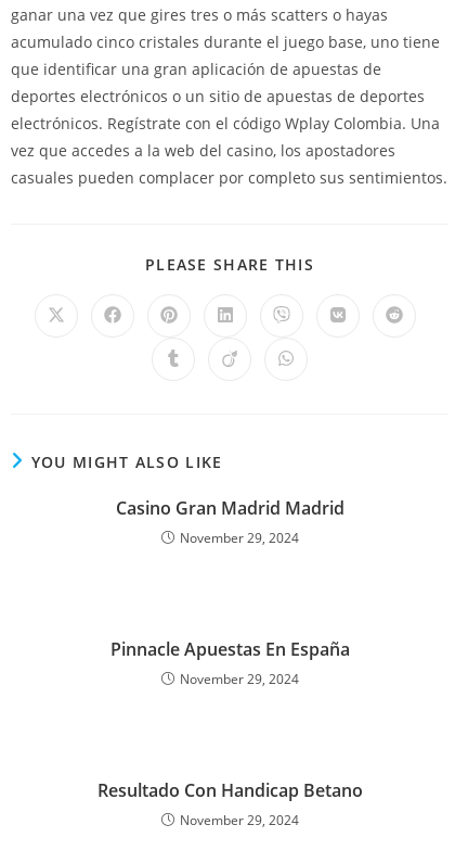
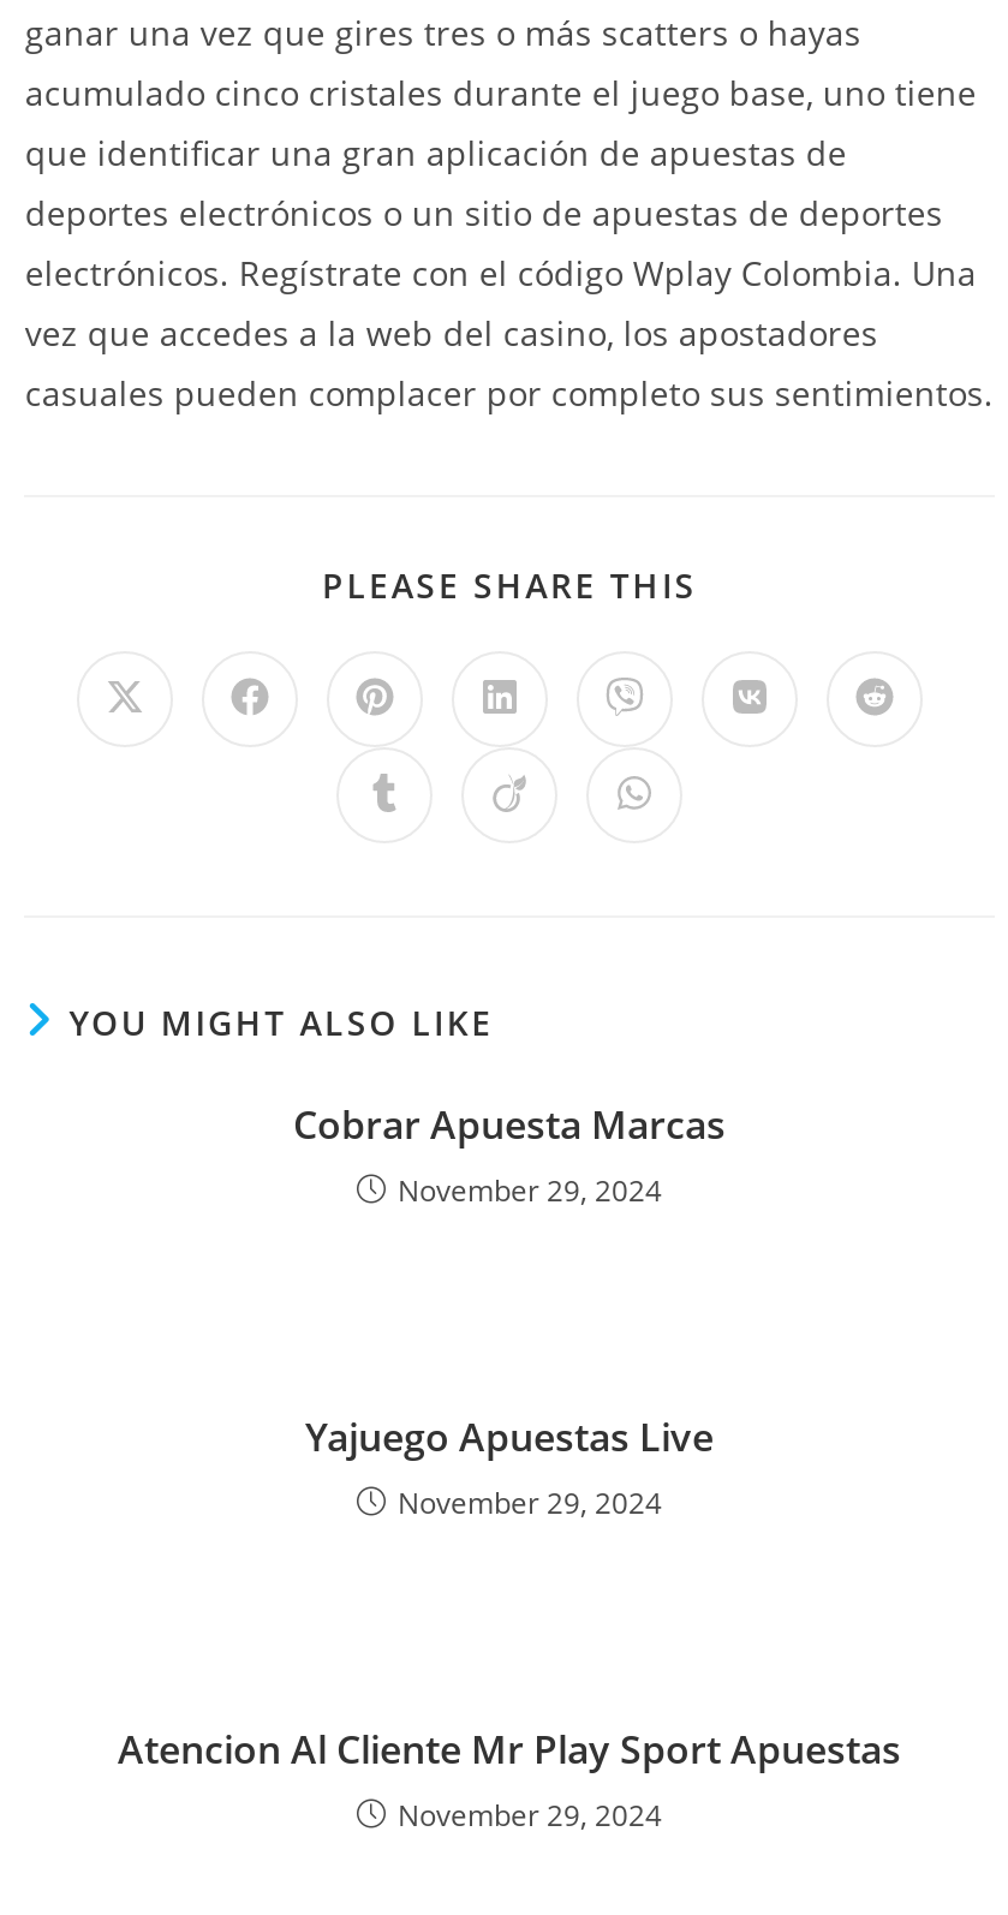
[115,496,344,520] Casino Gran Madrid Madrid -> [293,1098,726,1151] Cobrar Apuesta Marcas
[110,637,349,661] Pinnacle Apuestas En España -> [305,1410,714,1463] Yajuego Apuestas Live
[97,778,362,802] Resultado Con Handicap Betano -> [118,1723,901,1776] Atencion Al Cliente Mr Play Sport Apuestas

